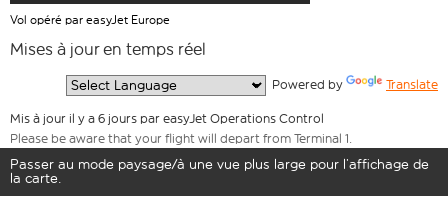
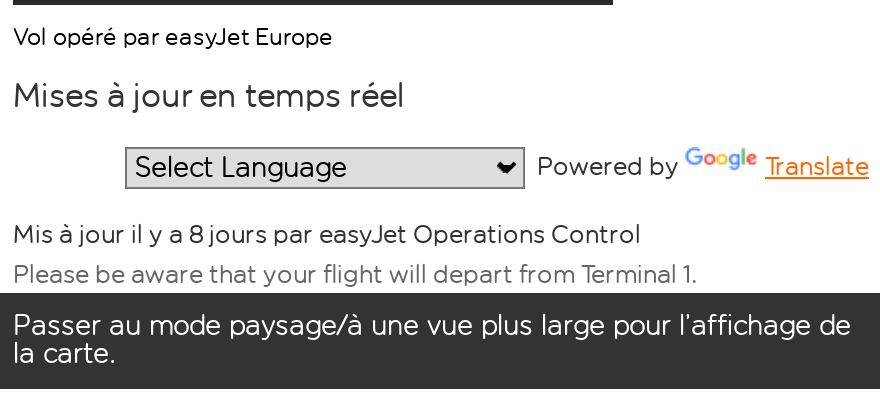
[10,111,324,126] Mis à jour il y a 6 jours par easyJet Operations Control -> [13,219,641,249] Mis à jour il y a 8 jours par easyJet Operations Control

